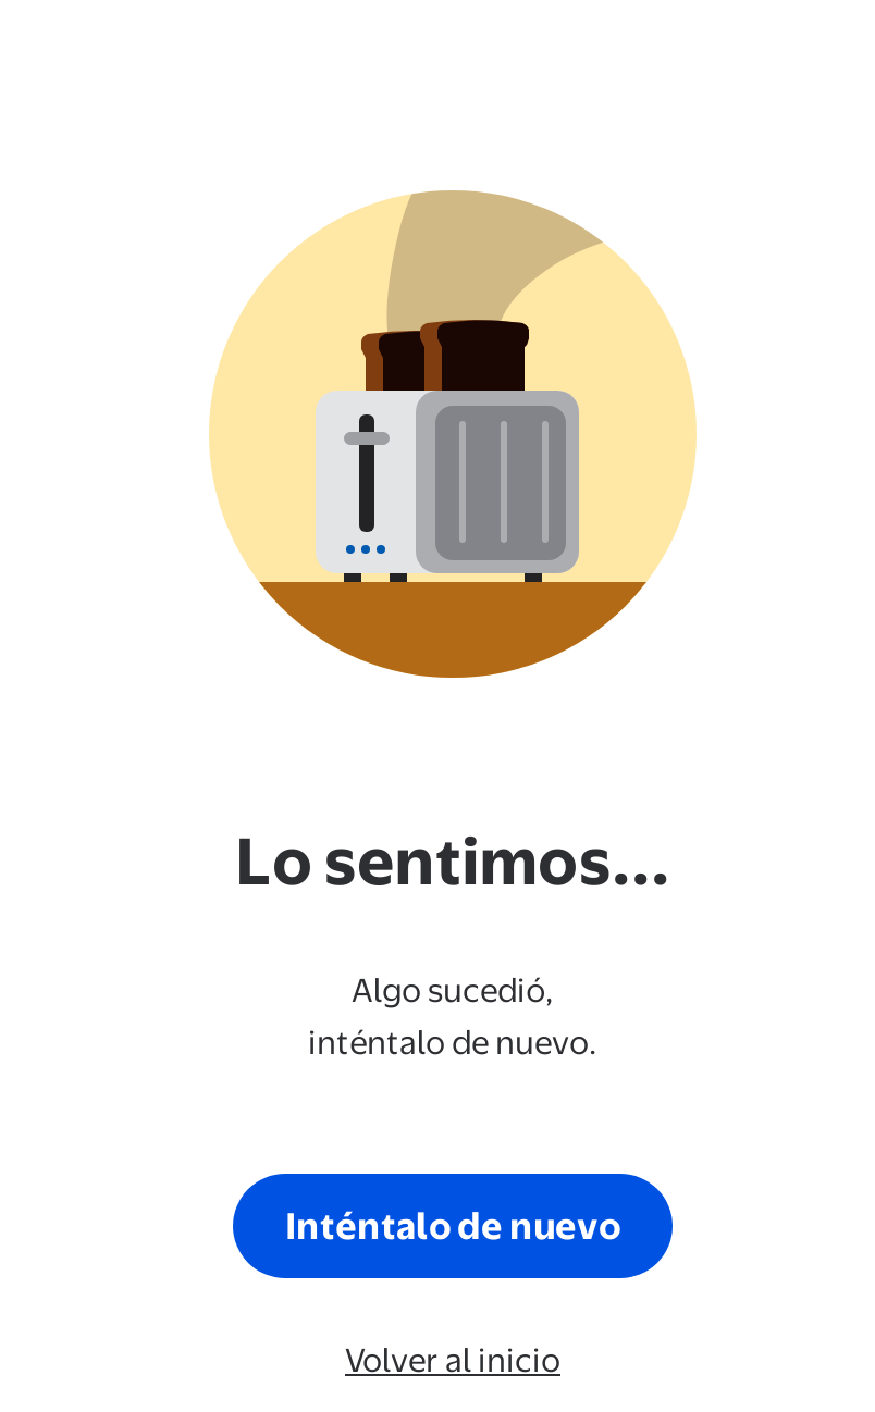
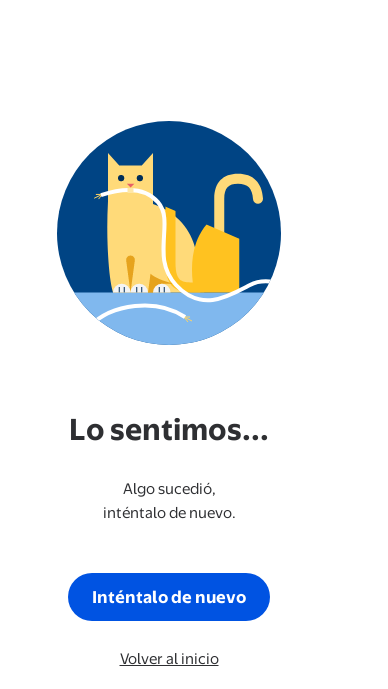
[209,190,697,680] [image] -> [56,120,282,346] [image]

